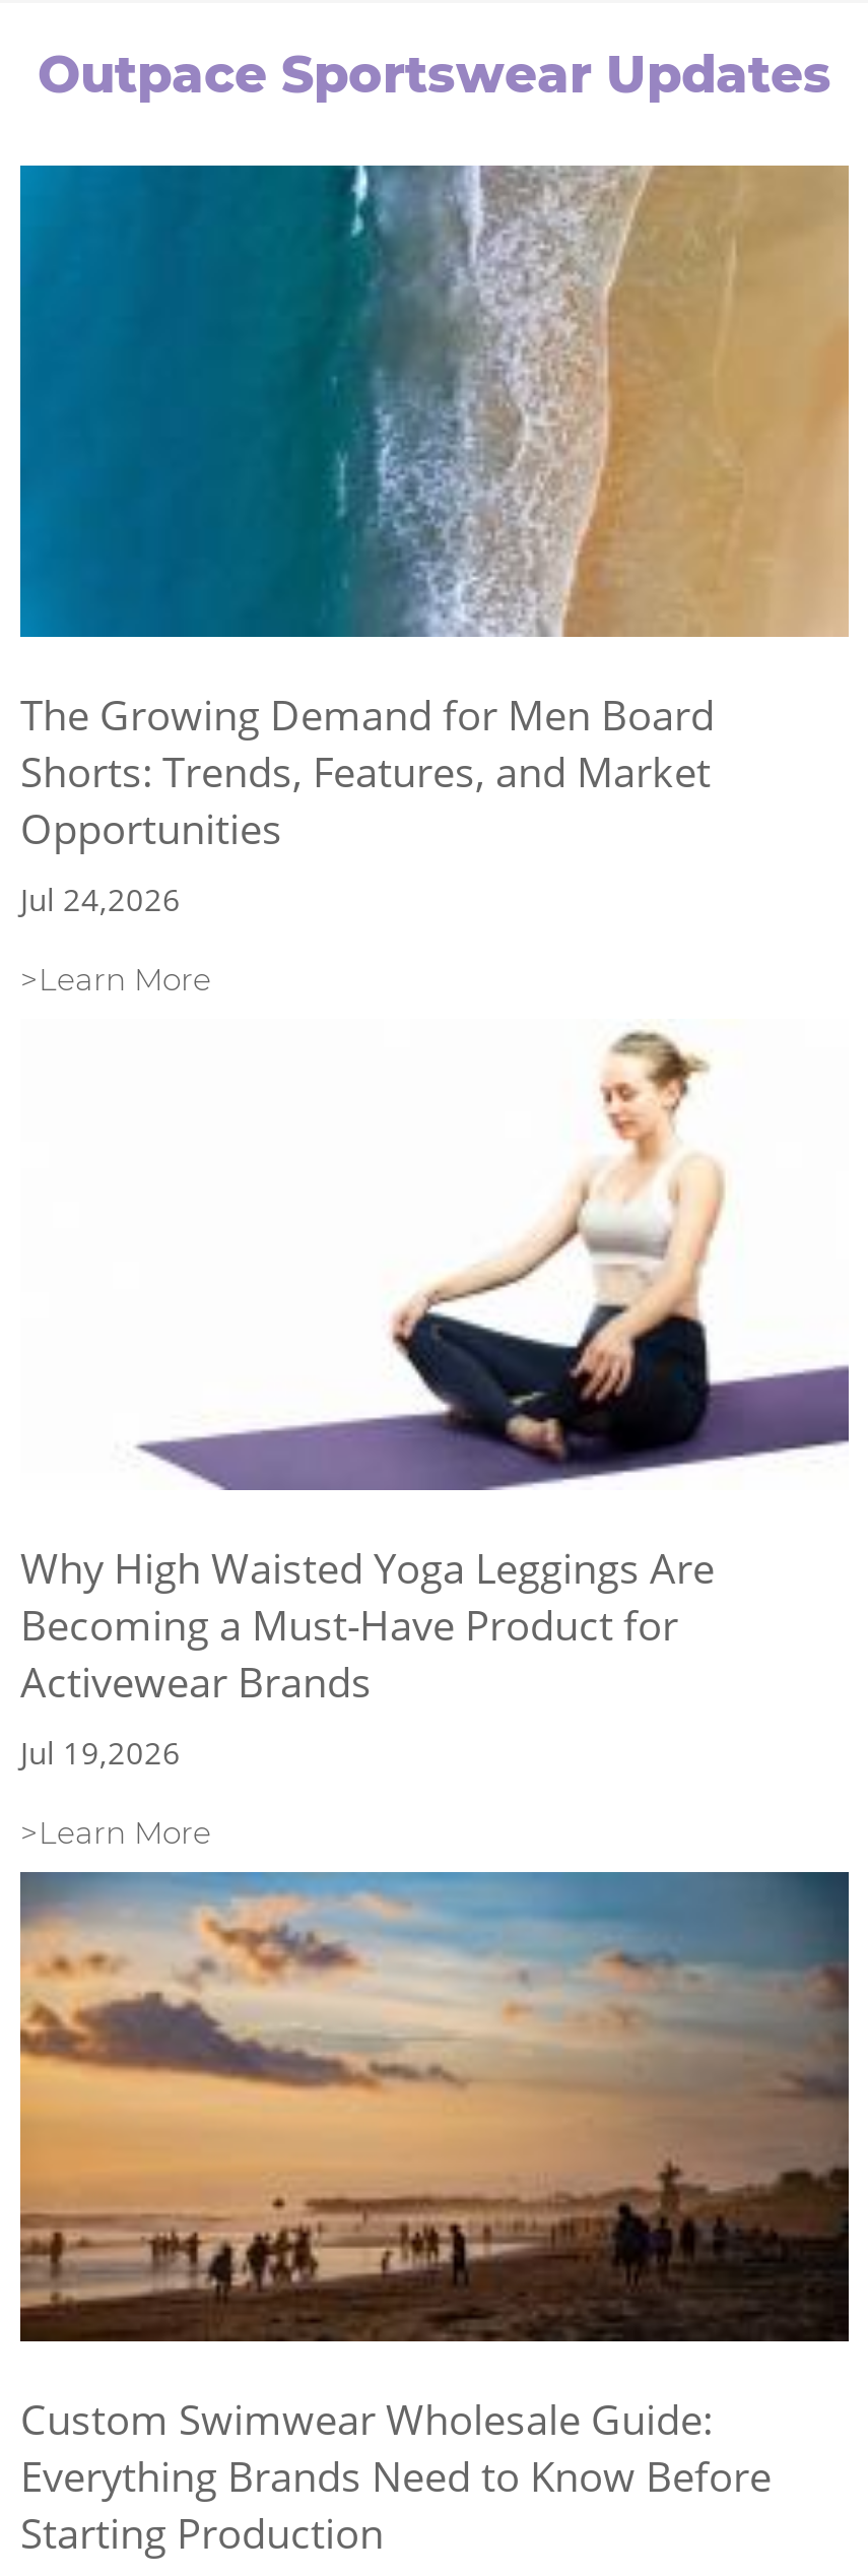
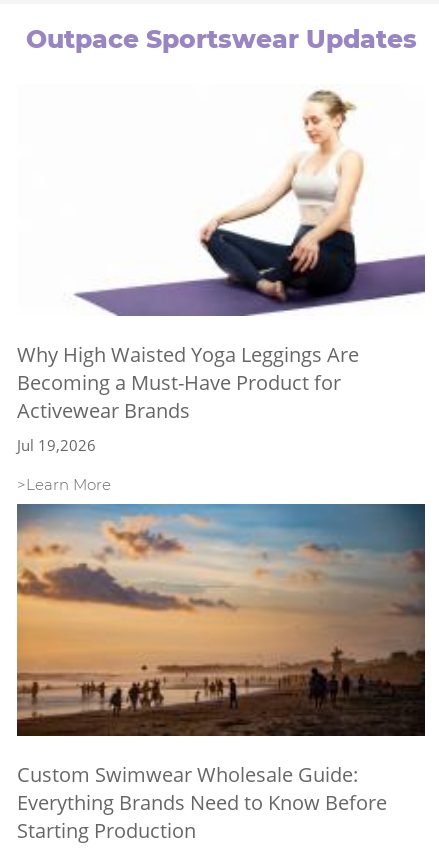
[18,164,851,998] [image] | The Growing Demand for Men Board | Shorts: Trends, Features, and Market | Opportunities | Jul 24,2026 | >Learn More -> none

